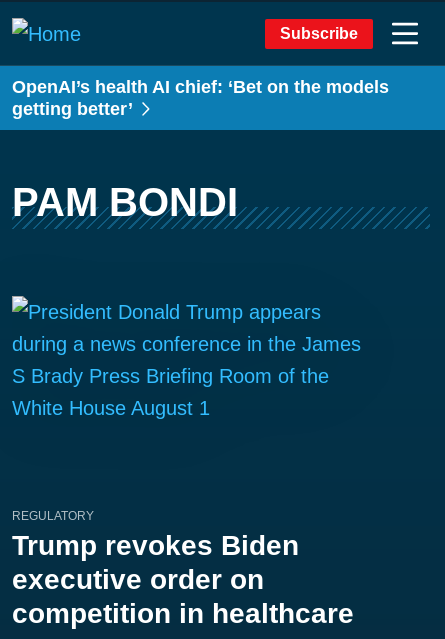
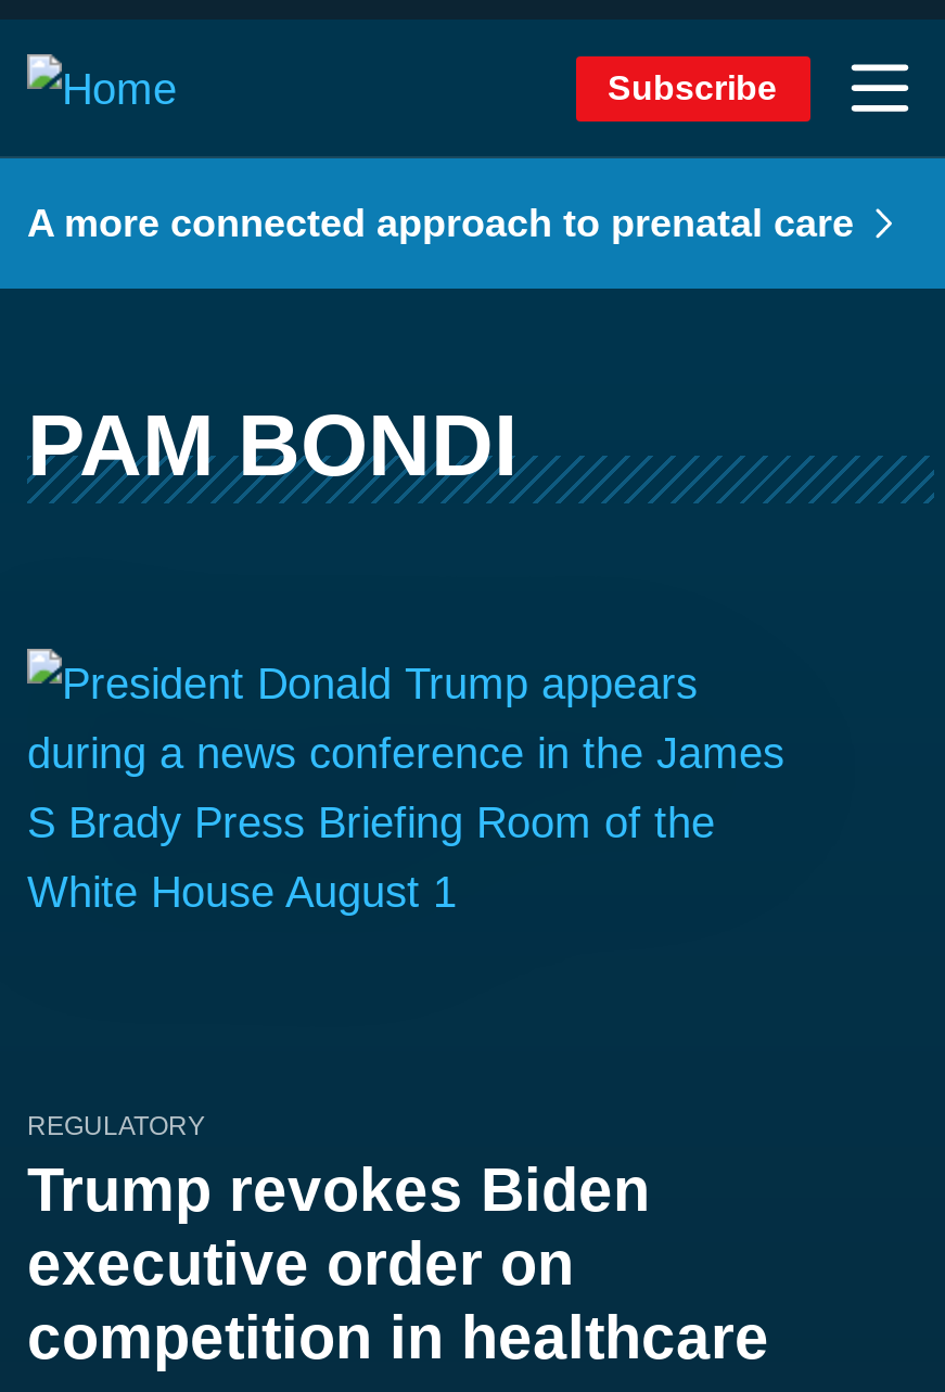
[12,77,389,119] OpenAI’s health AI chief: ‘Bet on the models | getting better’ -> [27,202,865,245] A more connected approach to prenatal care

